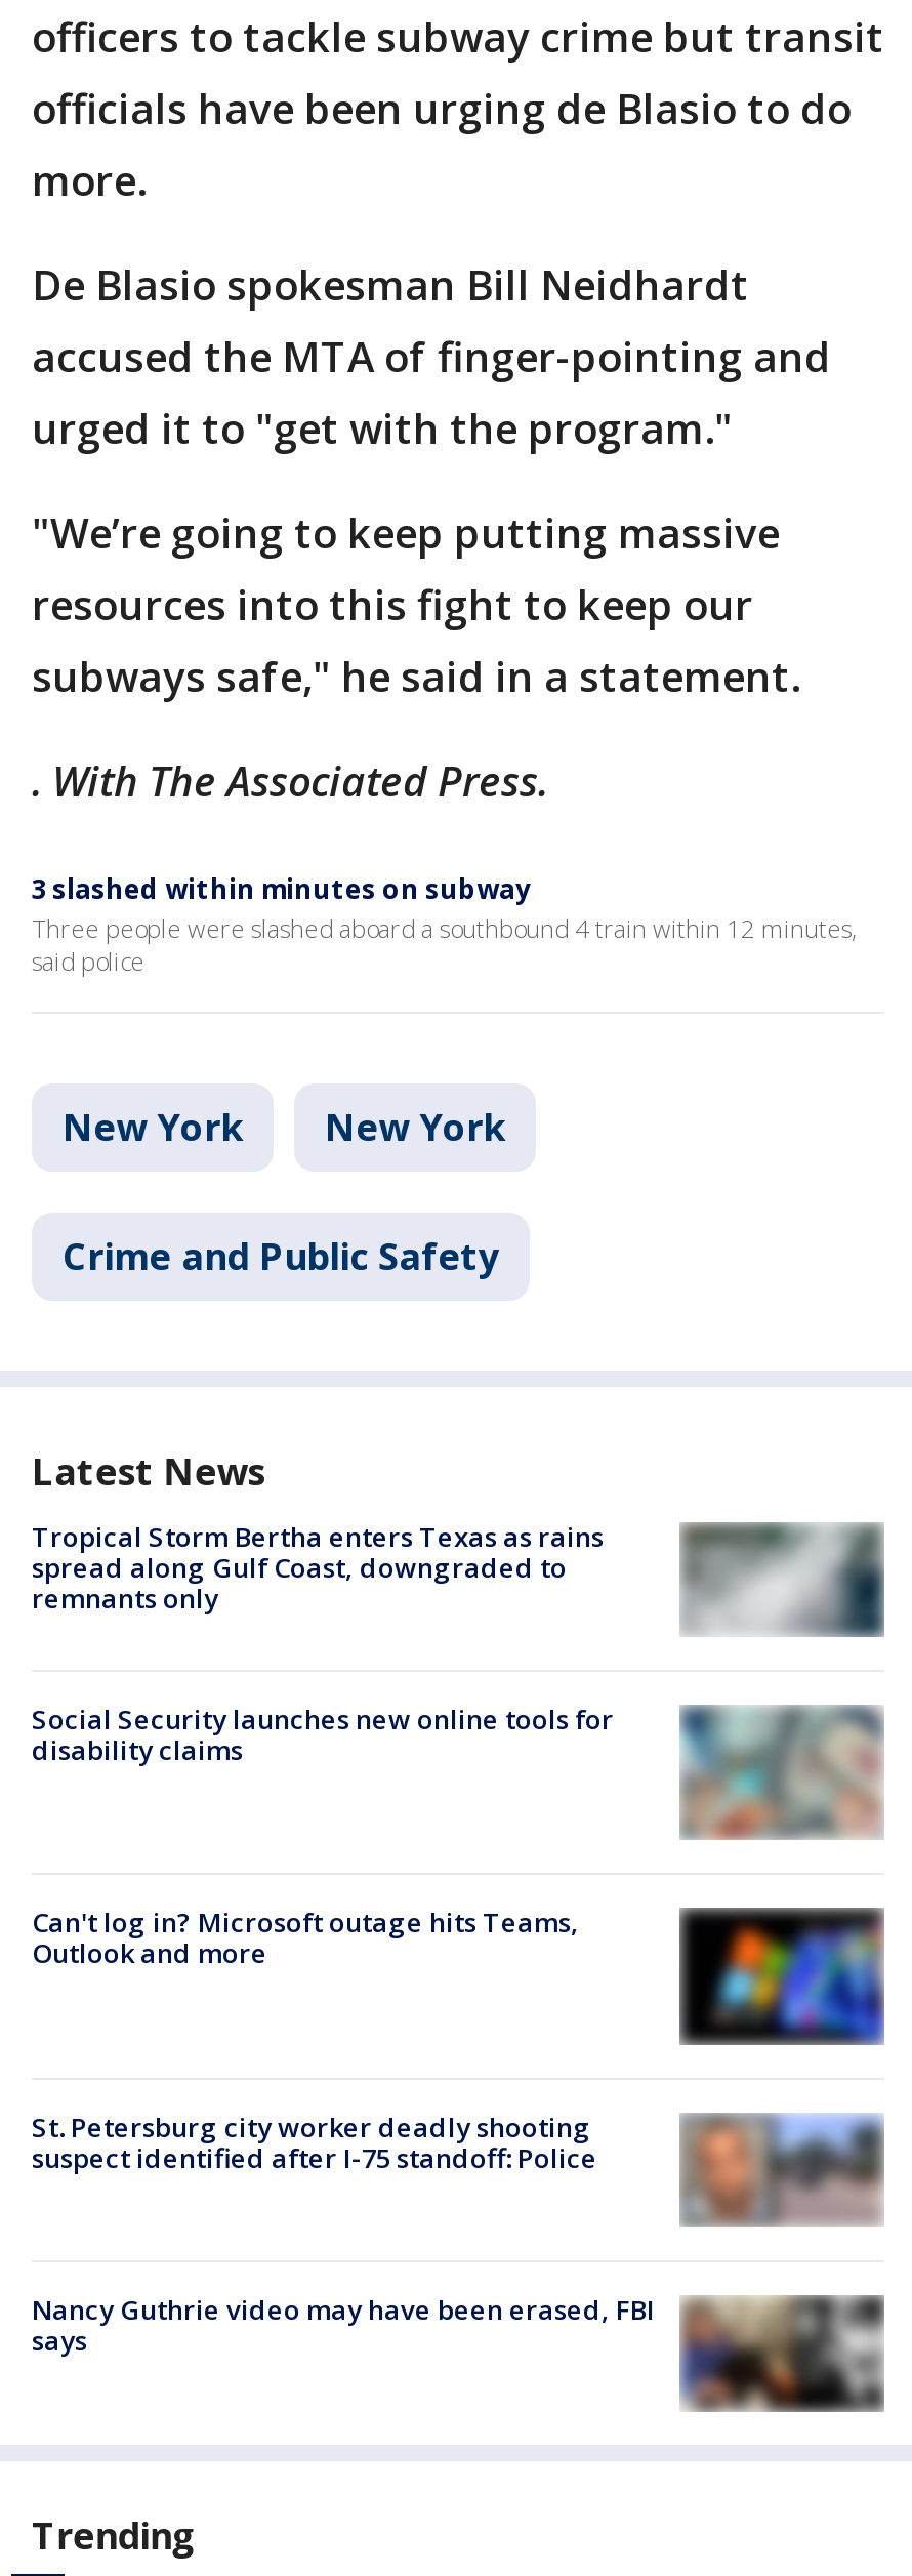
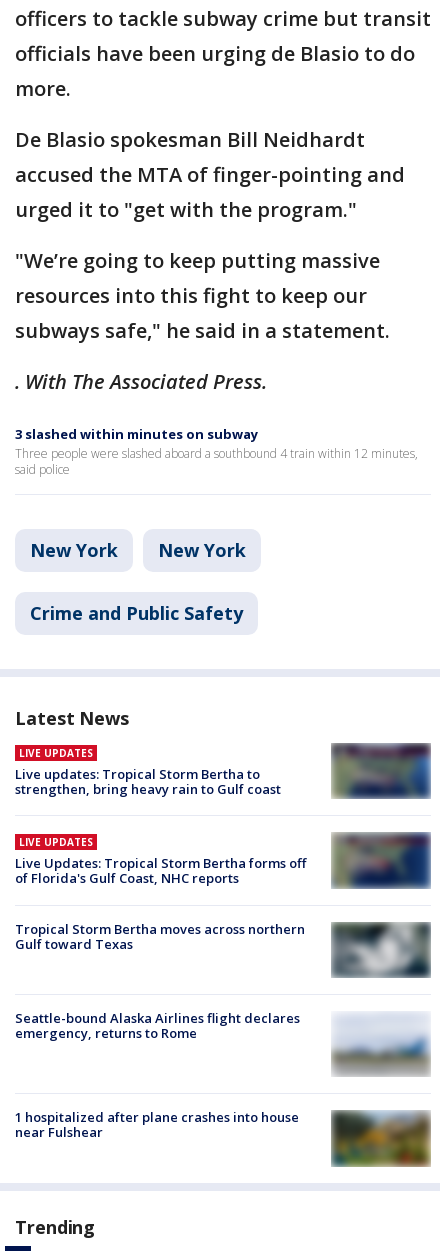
[32,1518,604,1617] Tropical Storm Bertha enters Texas as rains | spread along Gulf Coast, downgraded to | remnants only -> [15,746,281,798] LIVE UPDATES | Live updates: Tropical Storm Bertha to | strengthen, bring heavy rain to Gulf coast
[683,1522,884,1637] [image] -> [332,743,431,799] [image]
[32,1701,884,1840] [image] | Social Security launches new online tools for | disability claims -> [15,832,431,890] [image] | LIVE UPDATES | Live Updates: Tropical Storm Bertha forms off | of Florida's Gulf Coast, NHC reports
[32,1905,579,1972] Can't log in? Microsoft outage hits Teams, | Outlook and more -> [15,919,305,952] Tropical Storm Bertha moves across northern | Gulf toward Texas
[677,1908,886,2047] [image] -> [331,922,431,988] [image]
[32,2096,884,2225] [image] | St. Petersburg city worker deadly shooting | suspect identified after I-75 standoff: Police -> [15,1009,430,1075] [image] | Seattle-bound Alaska Airlines flight declares | emergency, returns to Rome
[32,2292,884,2412] [image] | Nancy Guthrie video may have been erased, FBI | says -> [15,1108,431,1167] [image] | 1 hospitalized after plane crashes into house | near Fulshear

